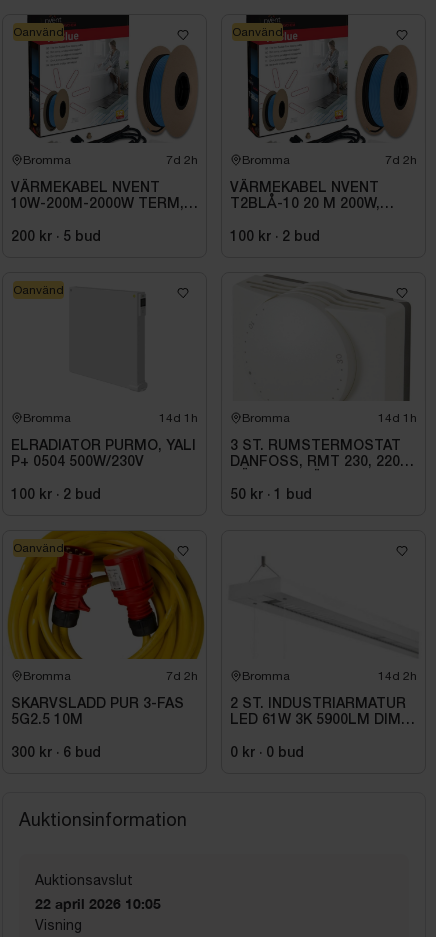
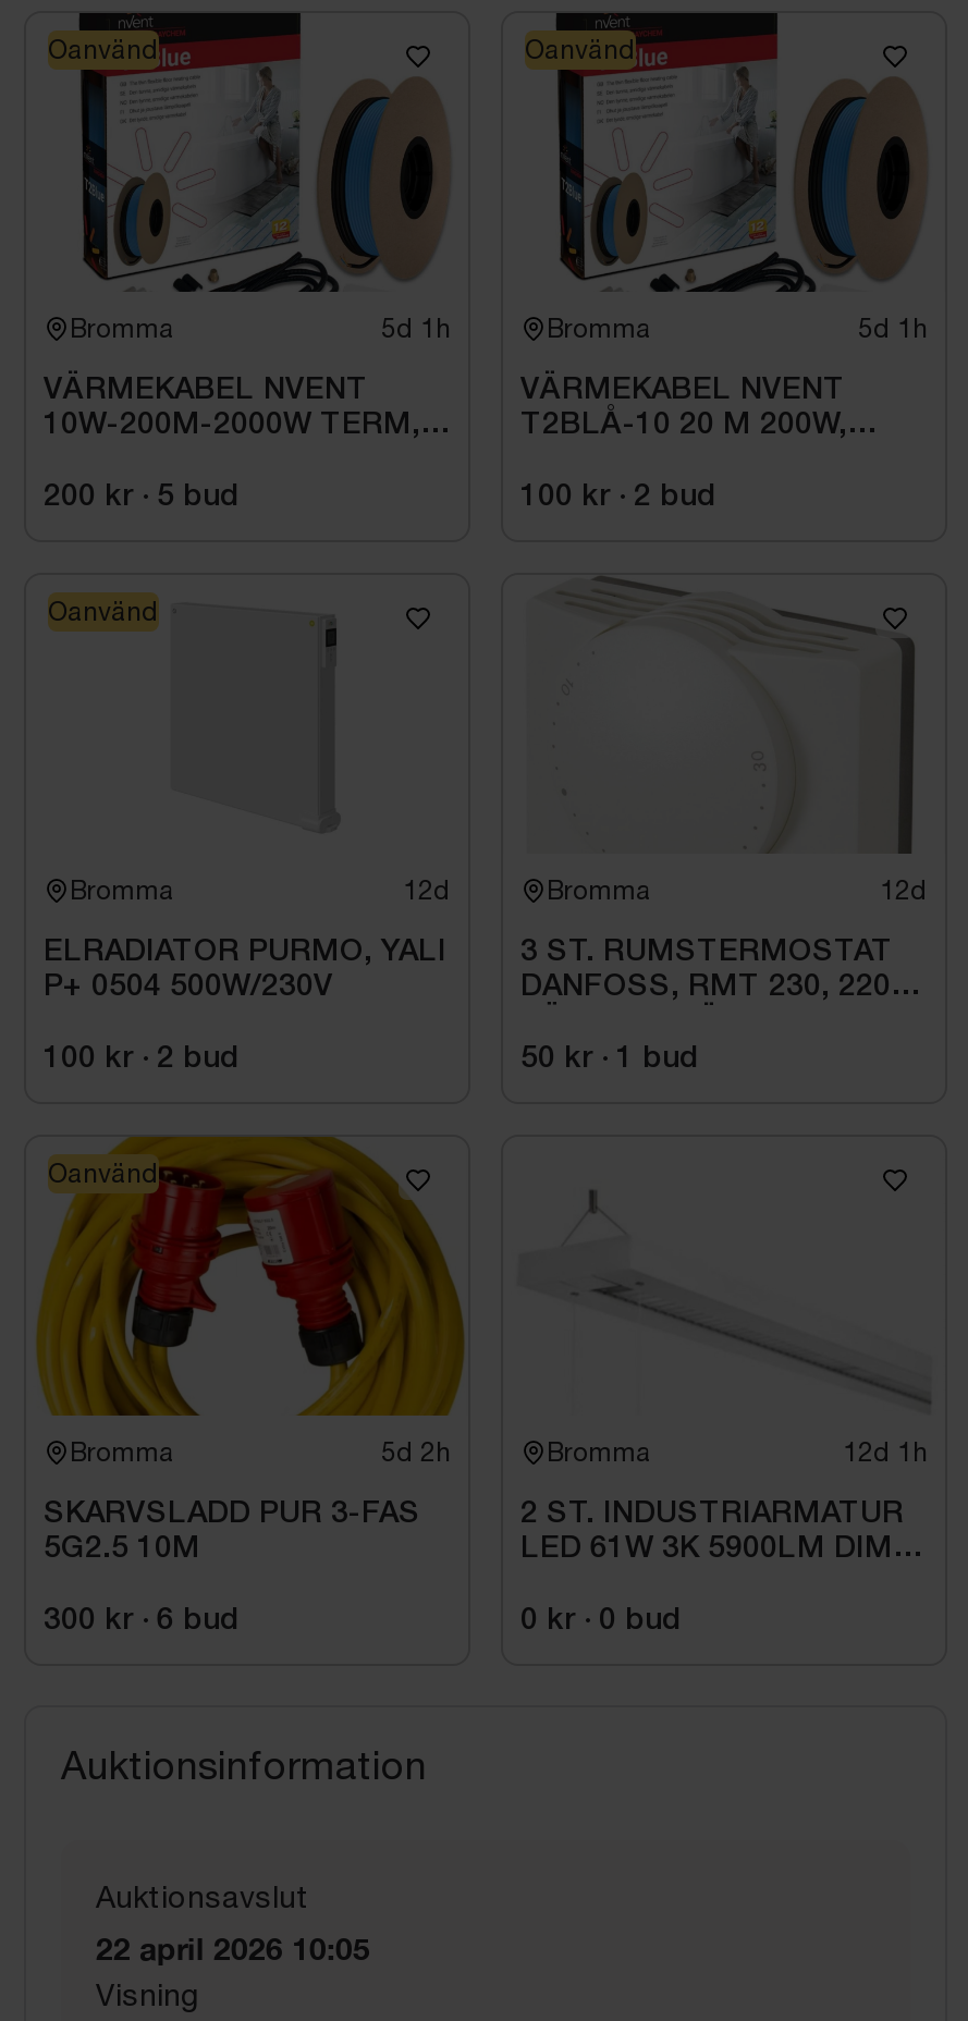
[166,153,198,167] 7d 2h -> [381,313,451,344] 5d 1h
[385,153,417,167] 7d 2h -> [858,313,928,344] 5d 1h
[159,411,198,425] 14d 1h -> [403,875,451,906] 12d
[378,411,417,425] 14d 1h -> [880,875,928,906] 12d
[166,669,198,683] 7d 2h -> [381,1437,451,1468] 5d 2h
[378,669,417,683] 14d 2h -> [843,1437,928,1468] 12d 1h

